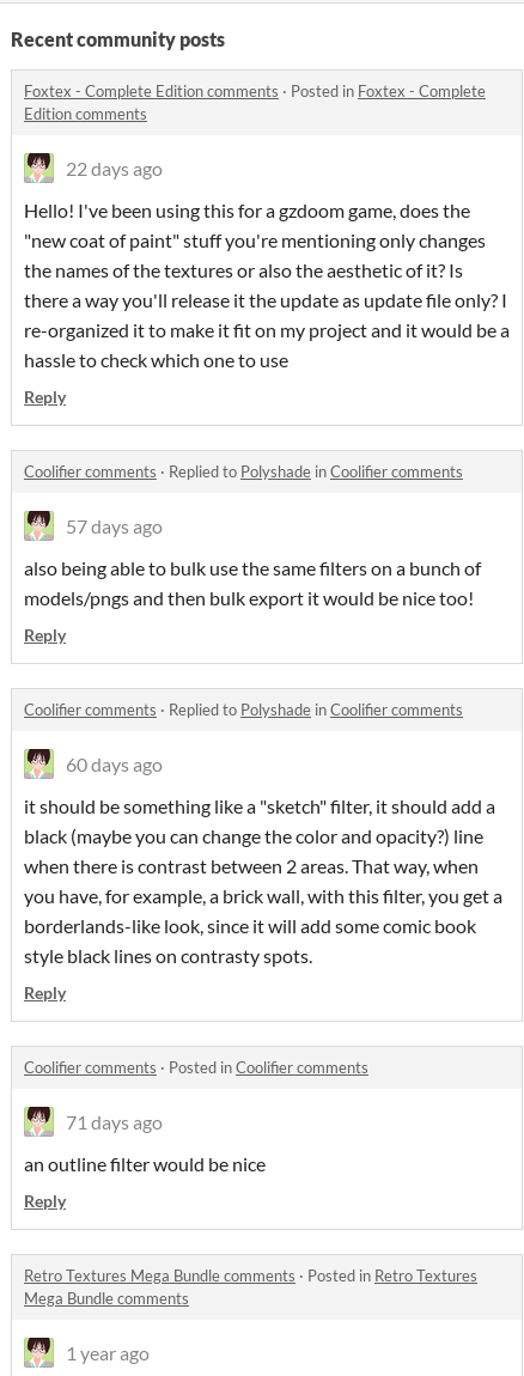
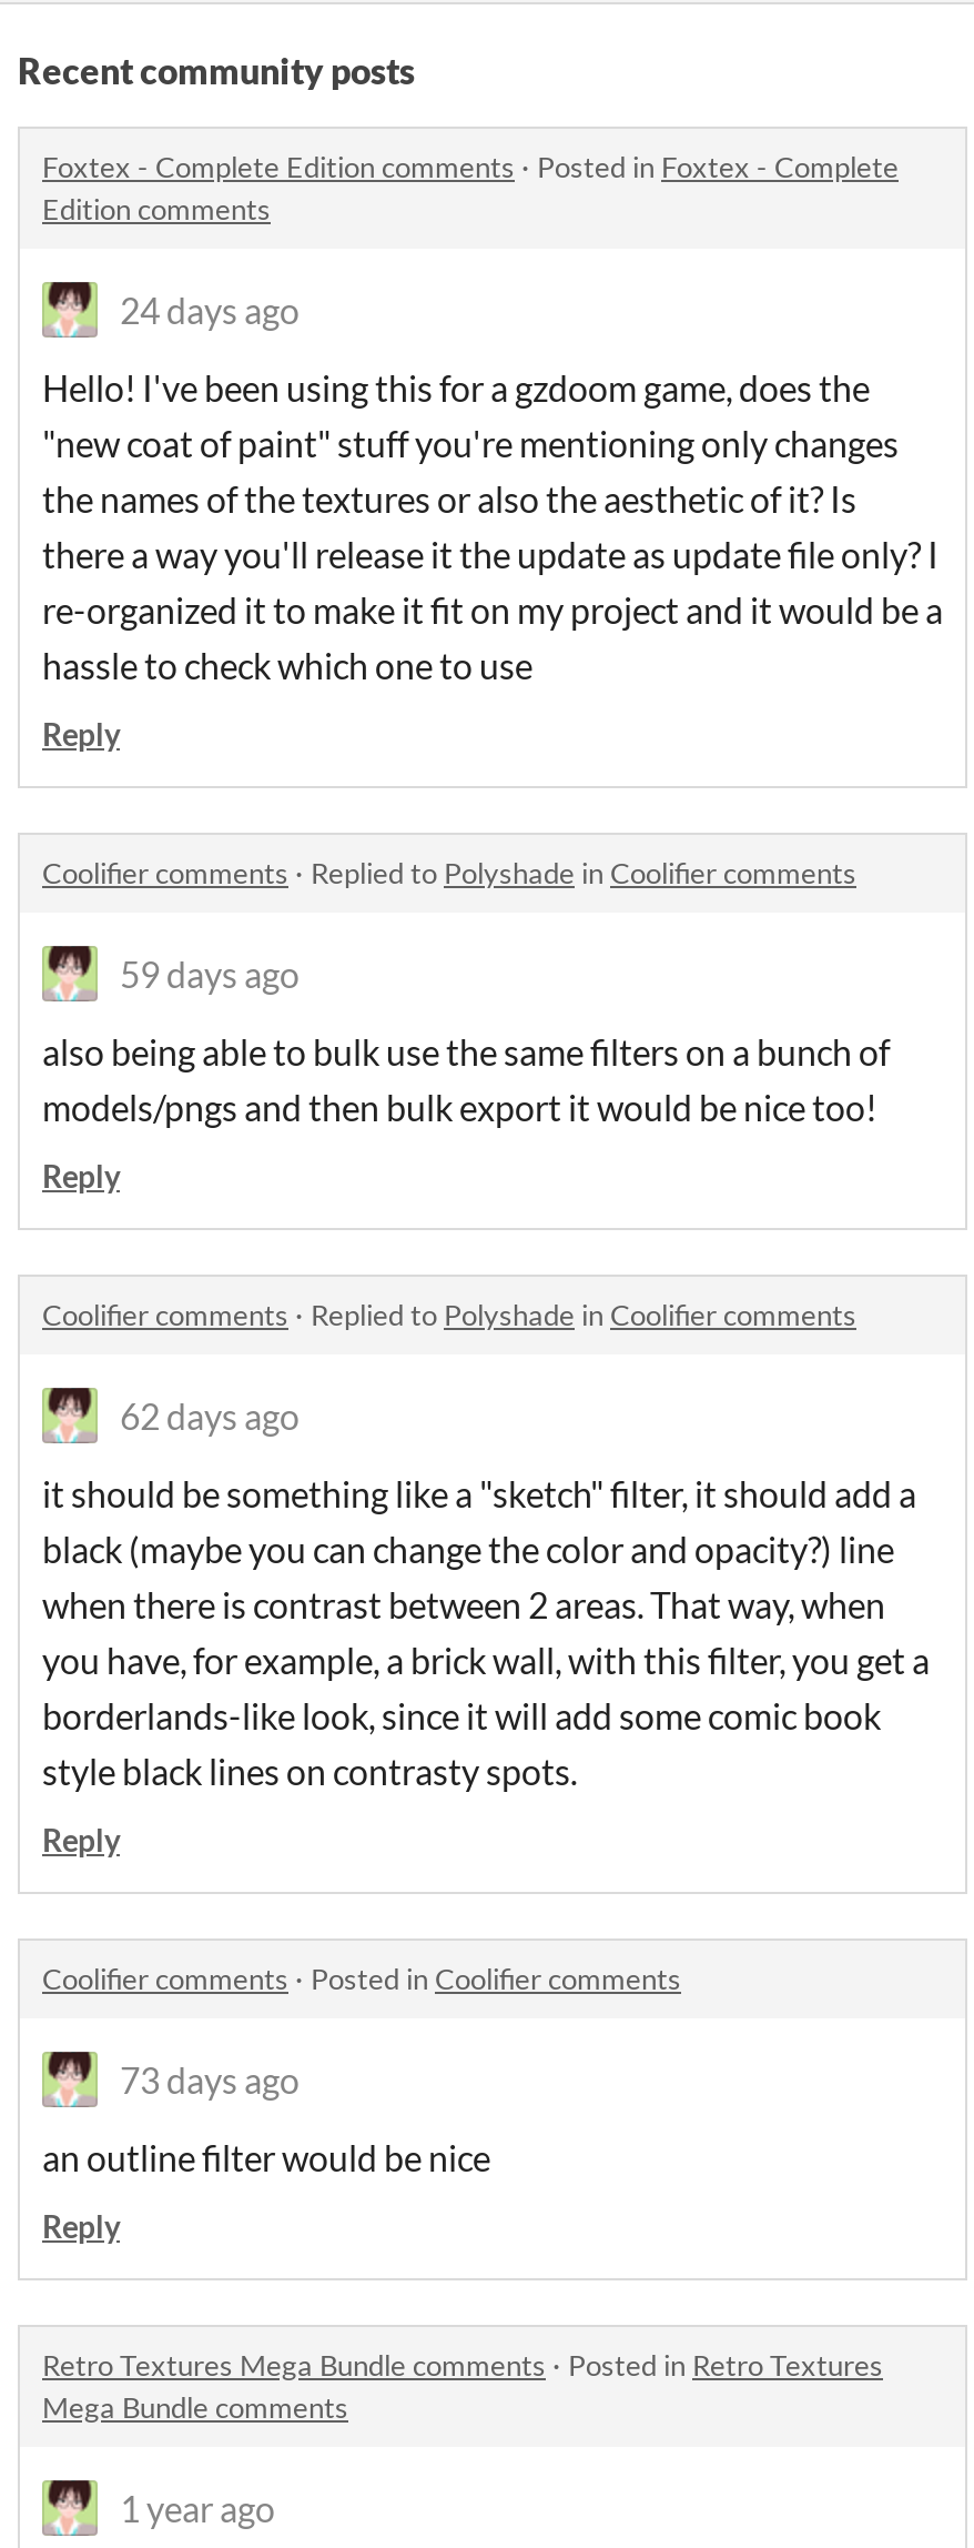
[66,157,163,179] 22 days ago -> [120,289,300,331] 24 days ago
[66,515,163,537] 57 days ago -> [120,953,300,995] 59 days ago
[66,753,163,775] 60 days ago -> [120,1394,300,1437] 62 days ago
[66,1110,163,1133] 71 days ago -> [120,2058,300,2101] 73 days ago

